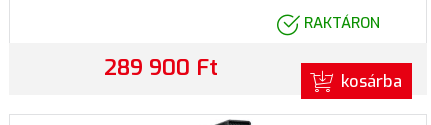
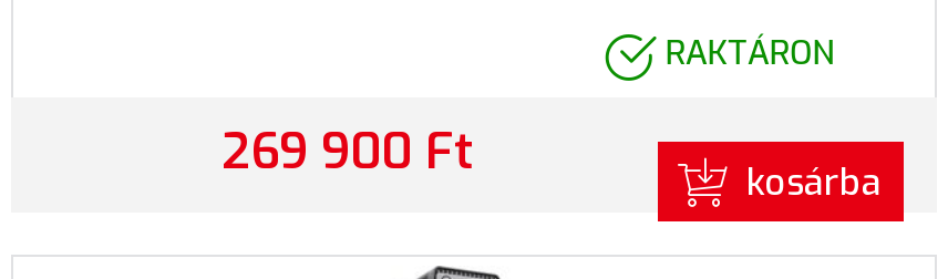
[104,53,218,82] 289 900 Ft -> [221,120,474,185] 269 900 Ft

